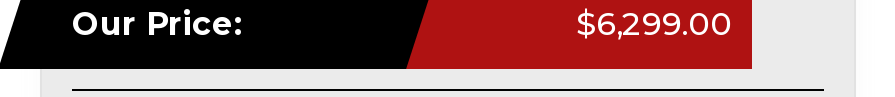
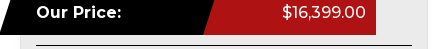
[576,6,732,44] $6,299.00 -> [282,3,366,22] $16,399.00

